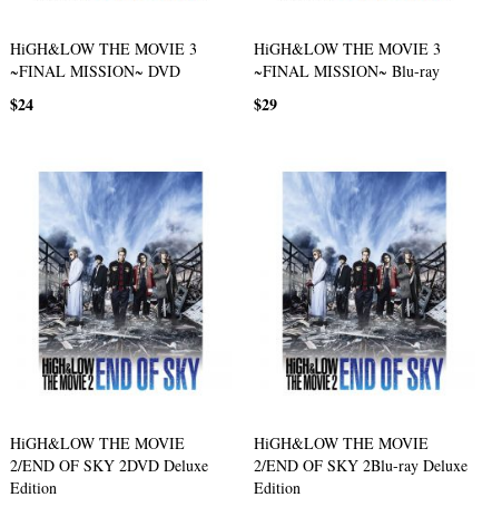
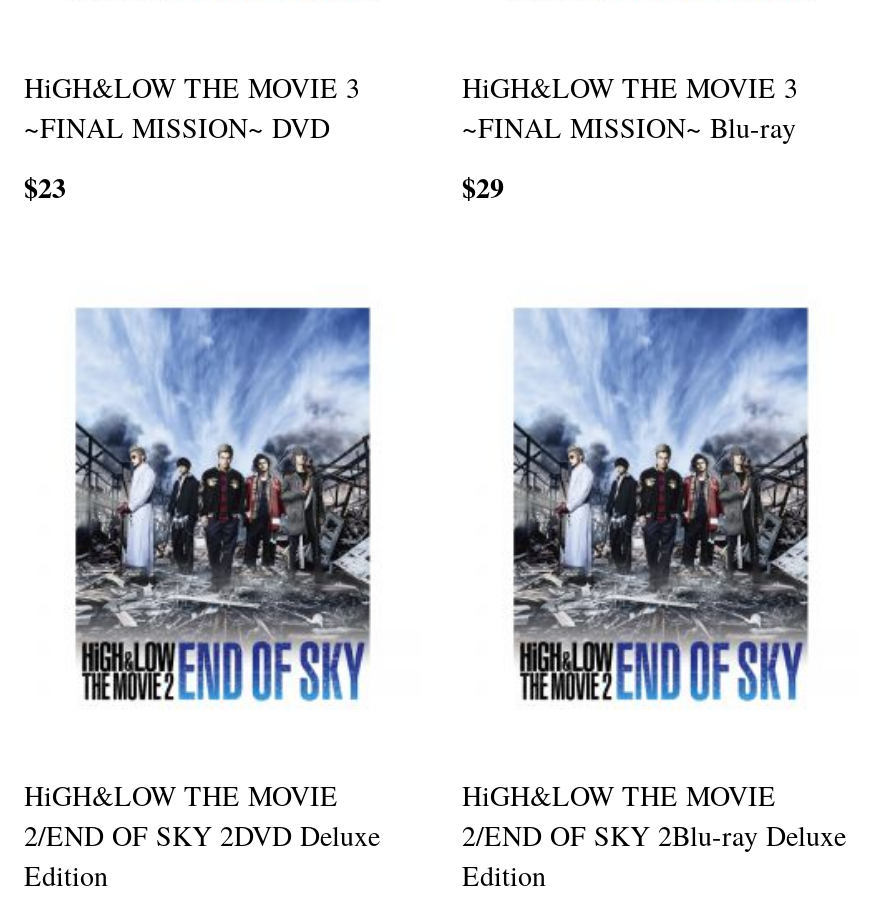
[10,93,33,116] $24 -> [24,166,66,208] $23

